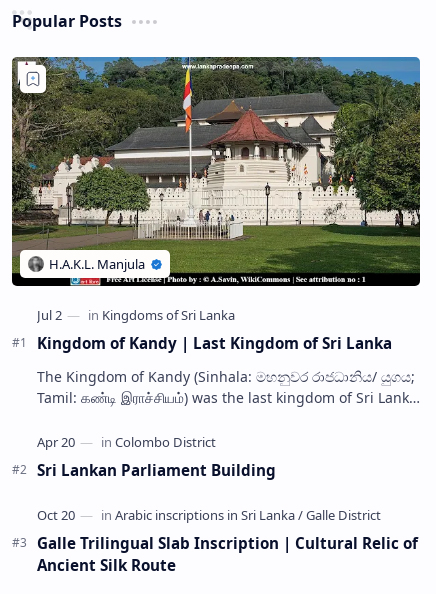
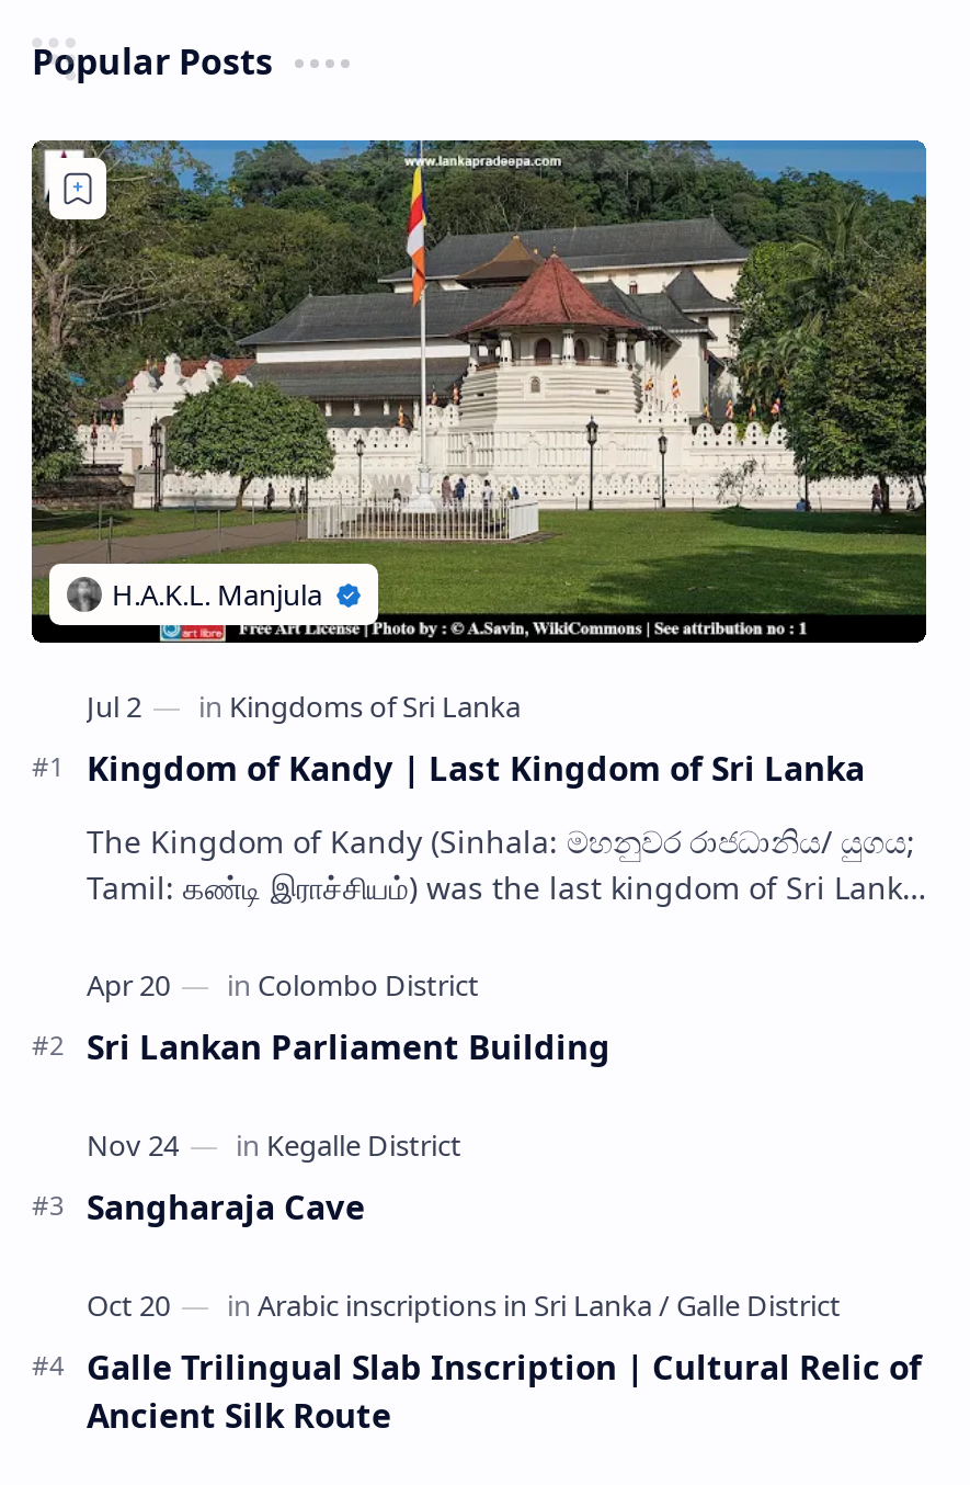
none -> [87,1185,365,1229] Sangharaja Cave

